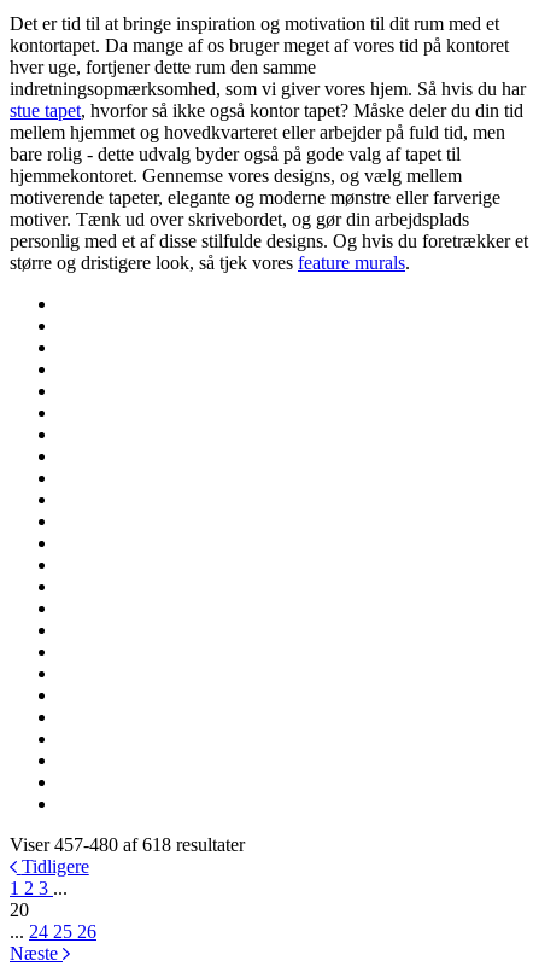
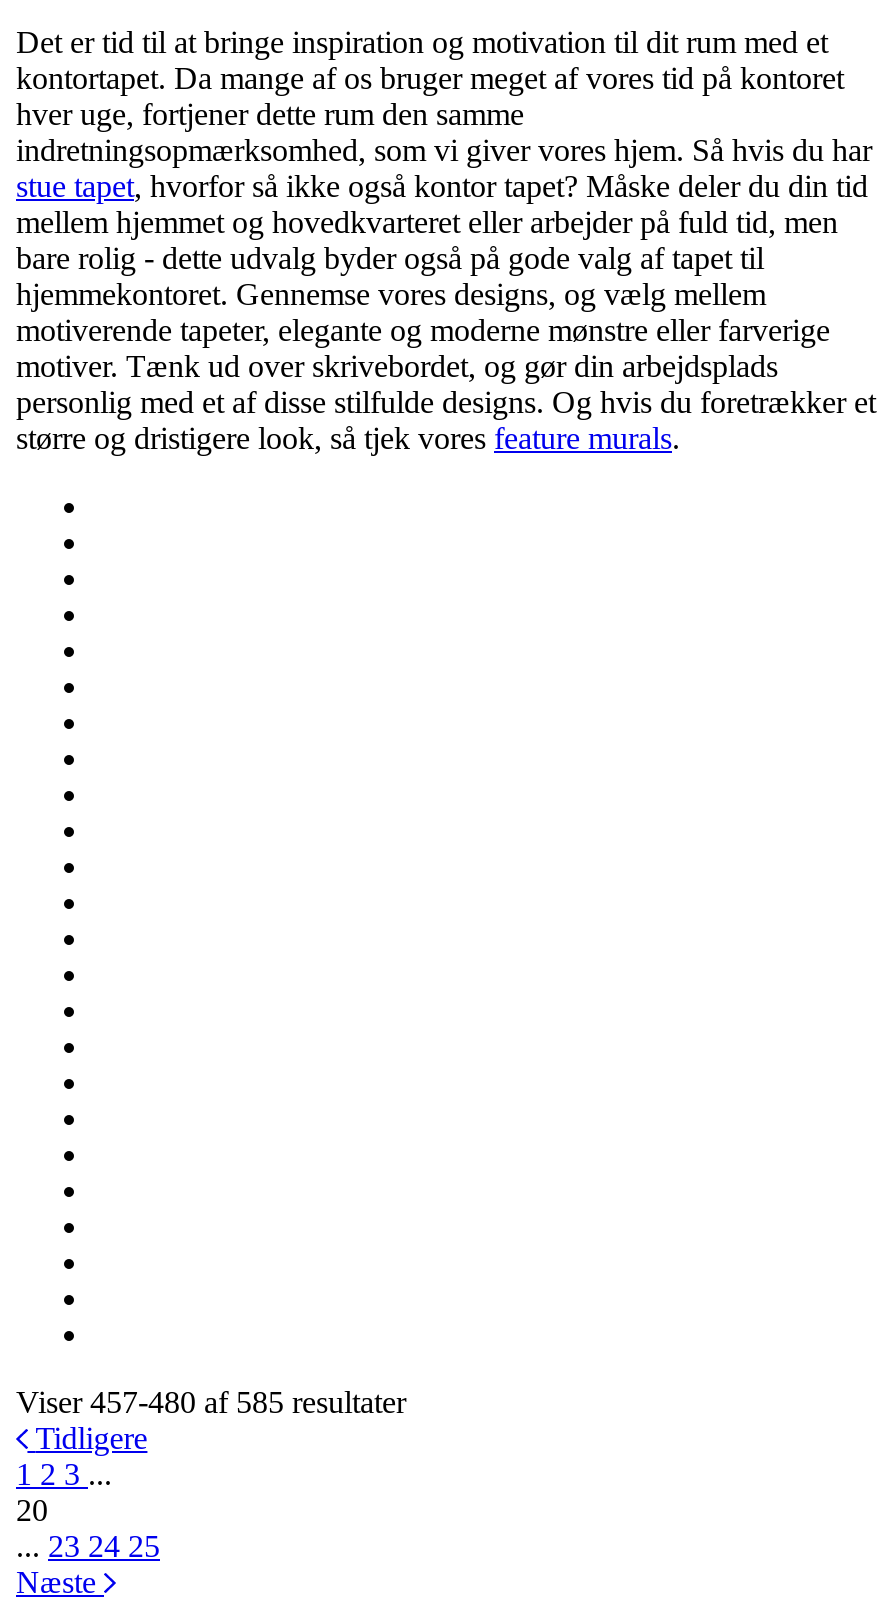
[10,834,245,855] Viser 457-480 af 618 resultater -> [16,1385,406,1419] Viser 457-480 af 585 resultater
[10,921,96,942] ... 24 25 26 -> [16,1529,160,1563] ... 23 24 25

